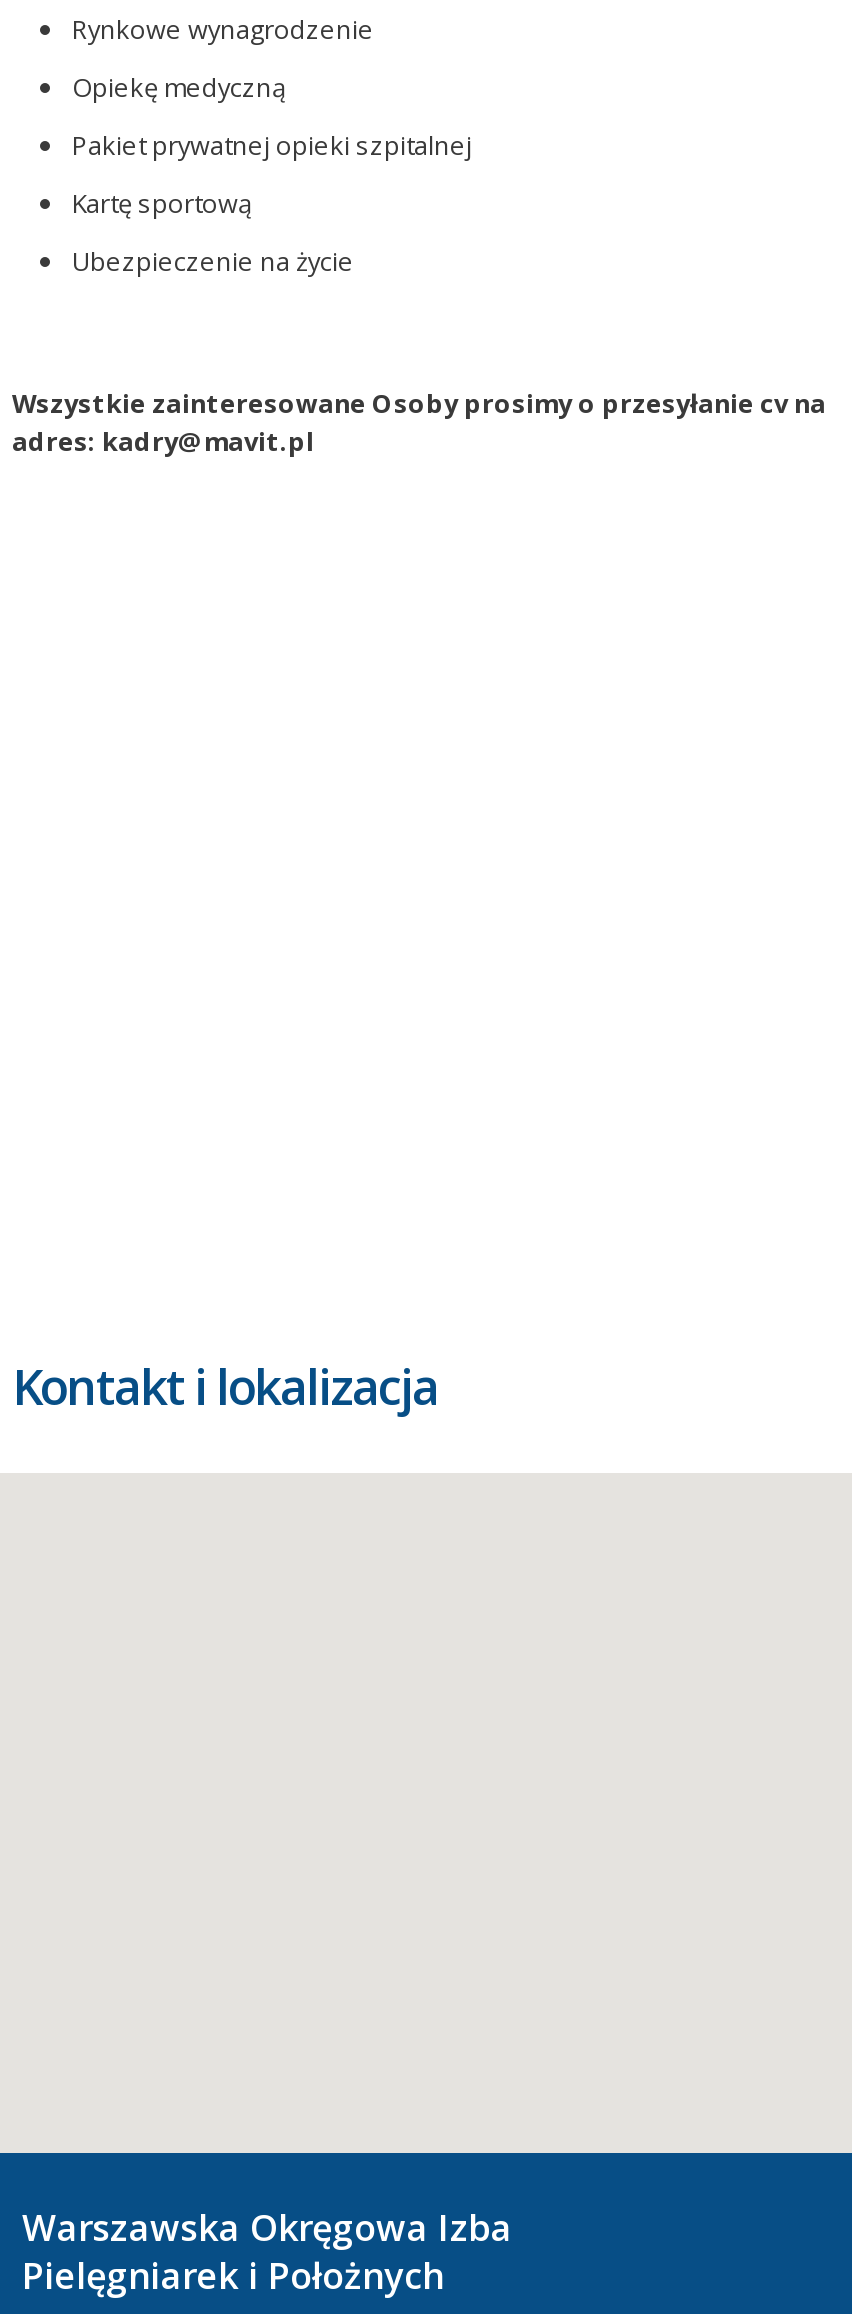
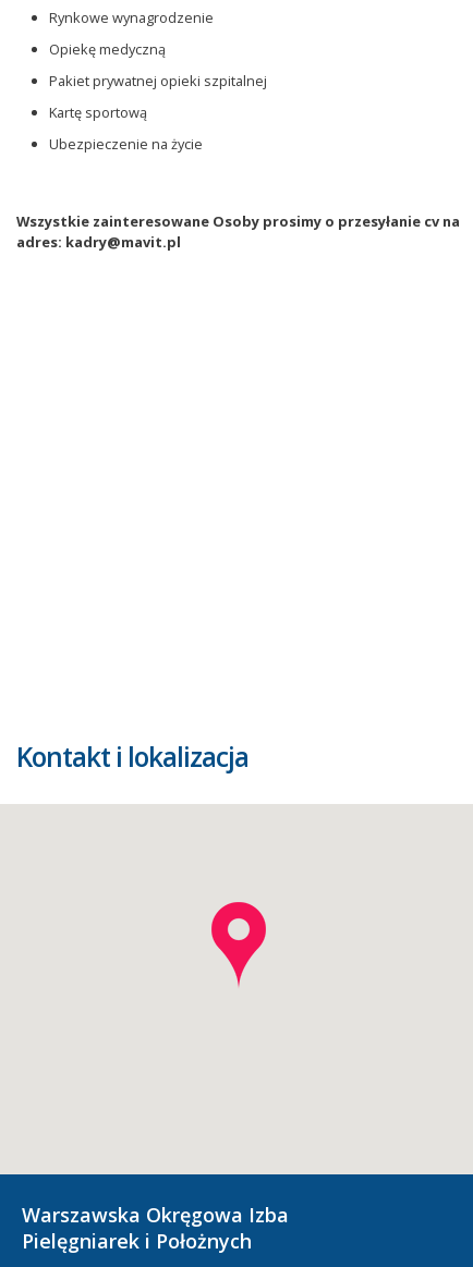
none -> [210,901,267,986] [image]

